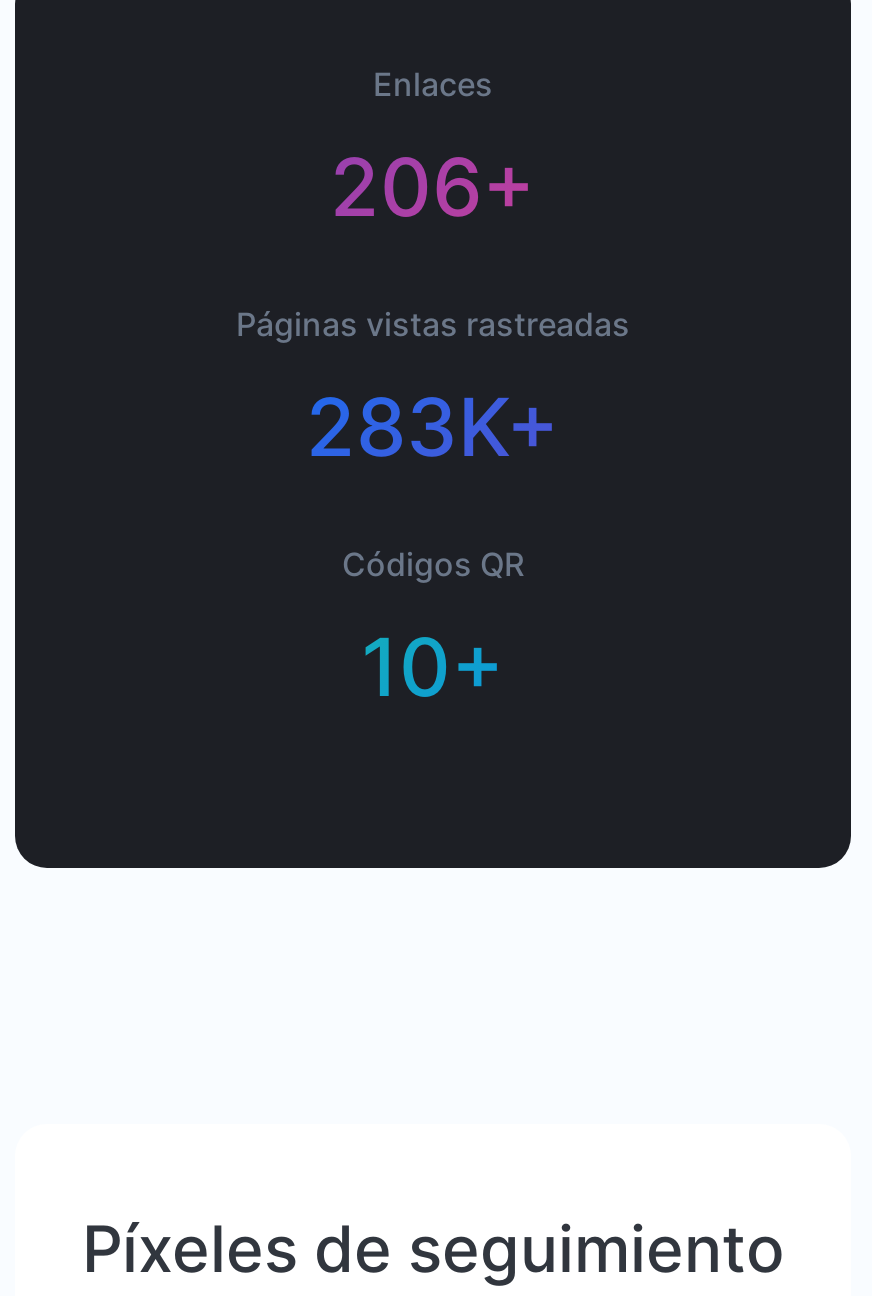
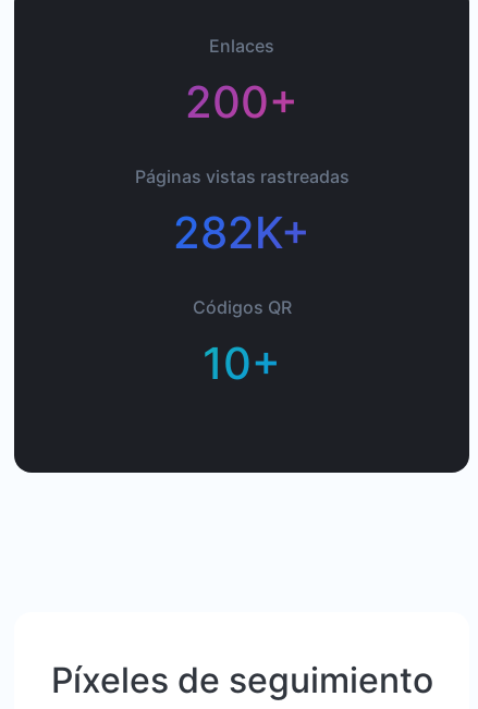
[330,138,536,236] 206+ -> [185,75,298,128] 200+
[306,378,560,476] 283K+ -> [173,206,310,259] 282K+

